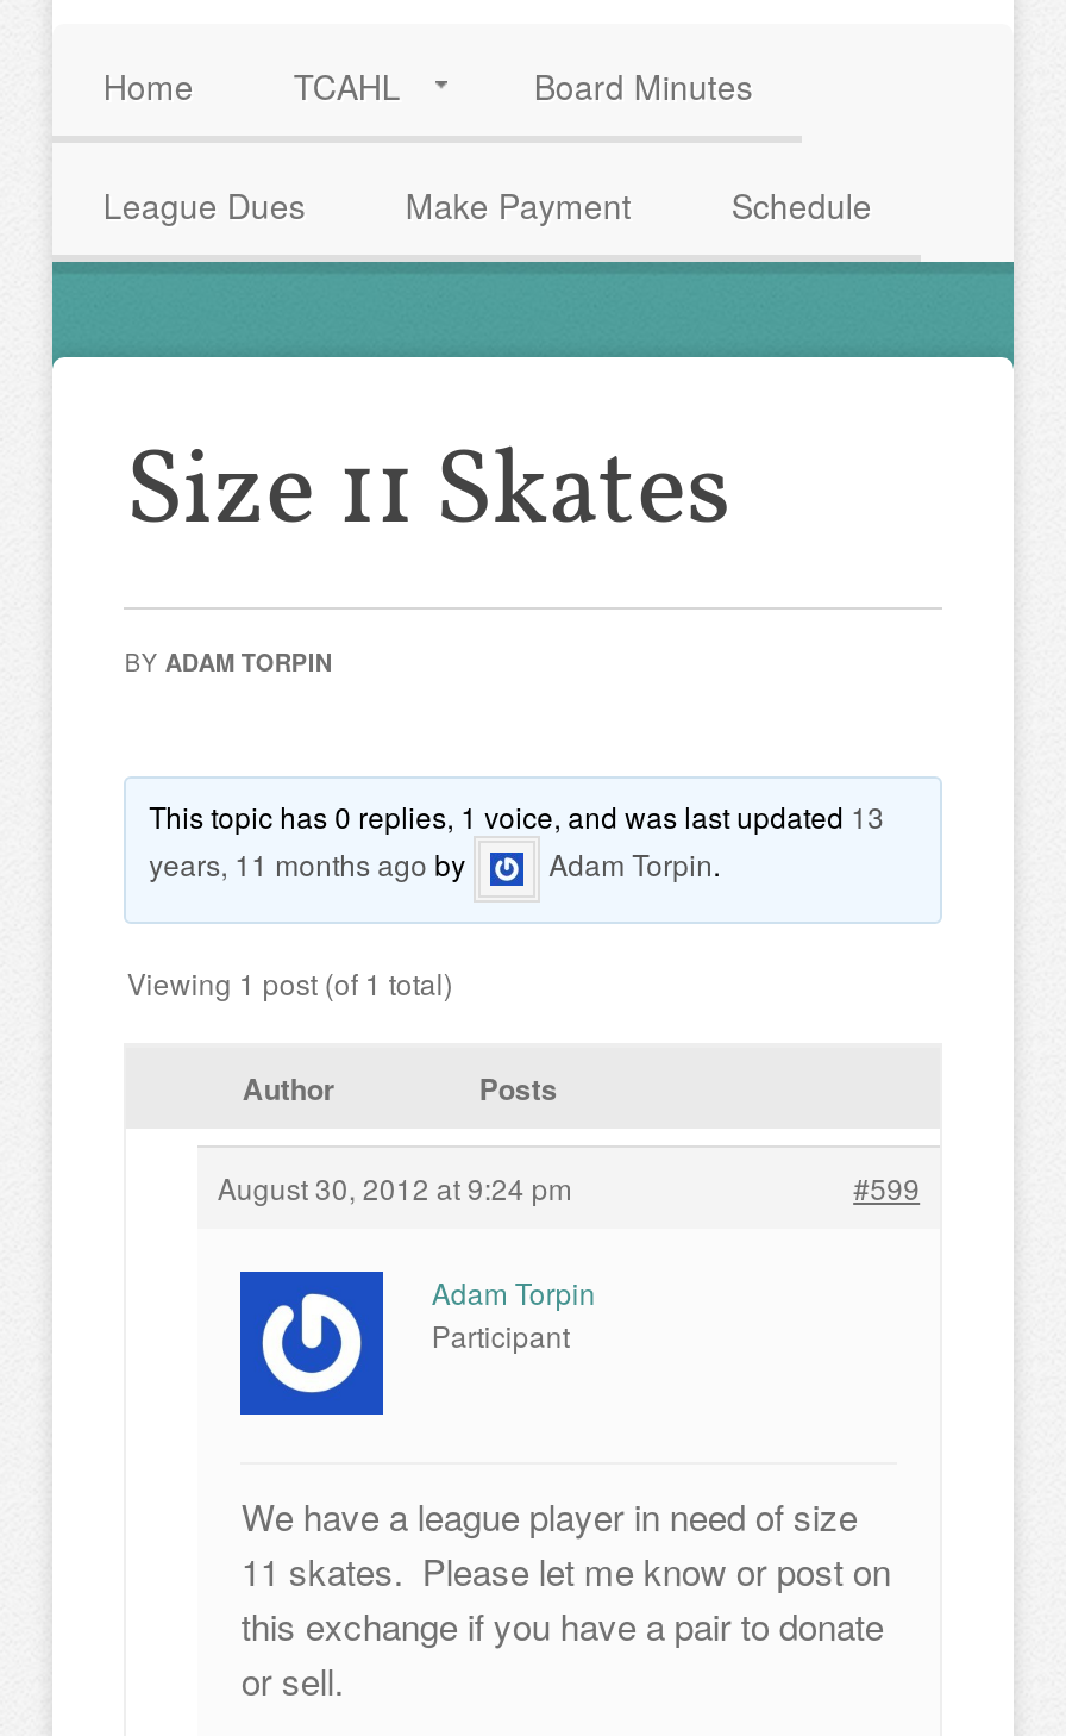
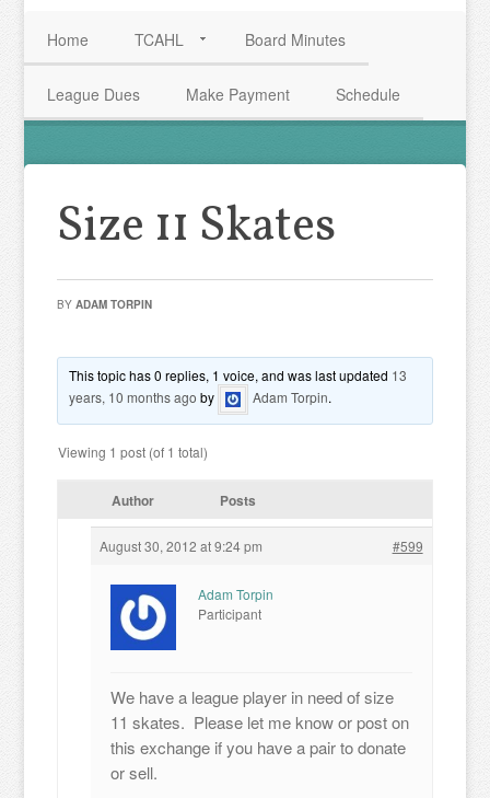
[149,843,473,884] years, 11 months ago by -> [68,388,217,406] years, 10 months ago by

